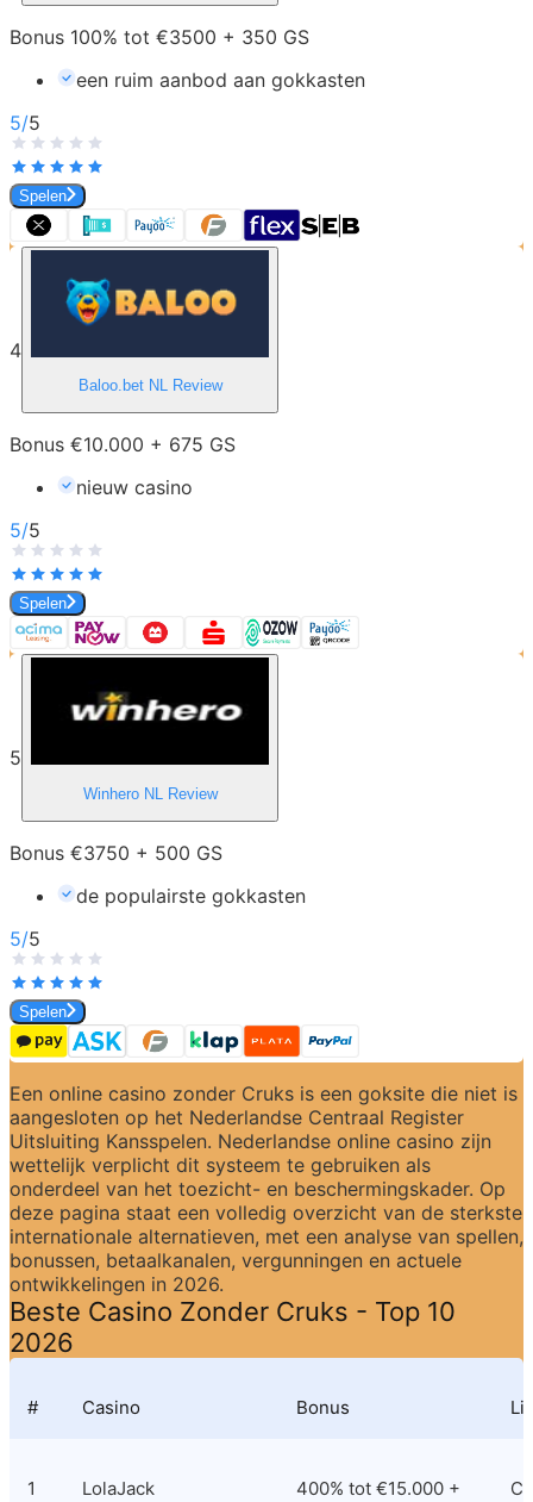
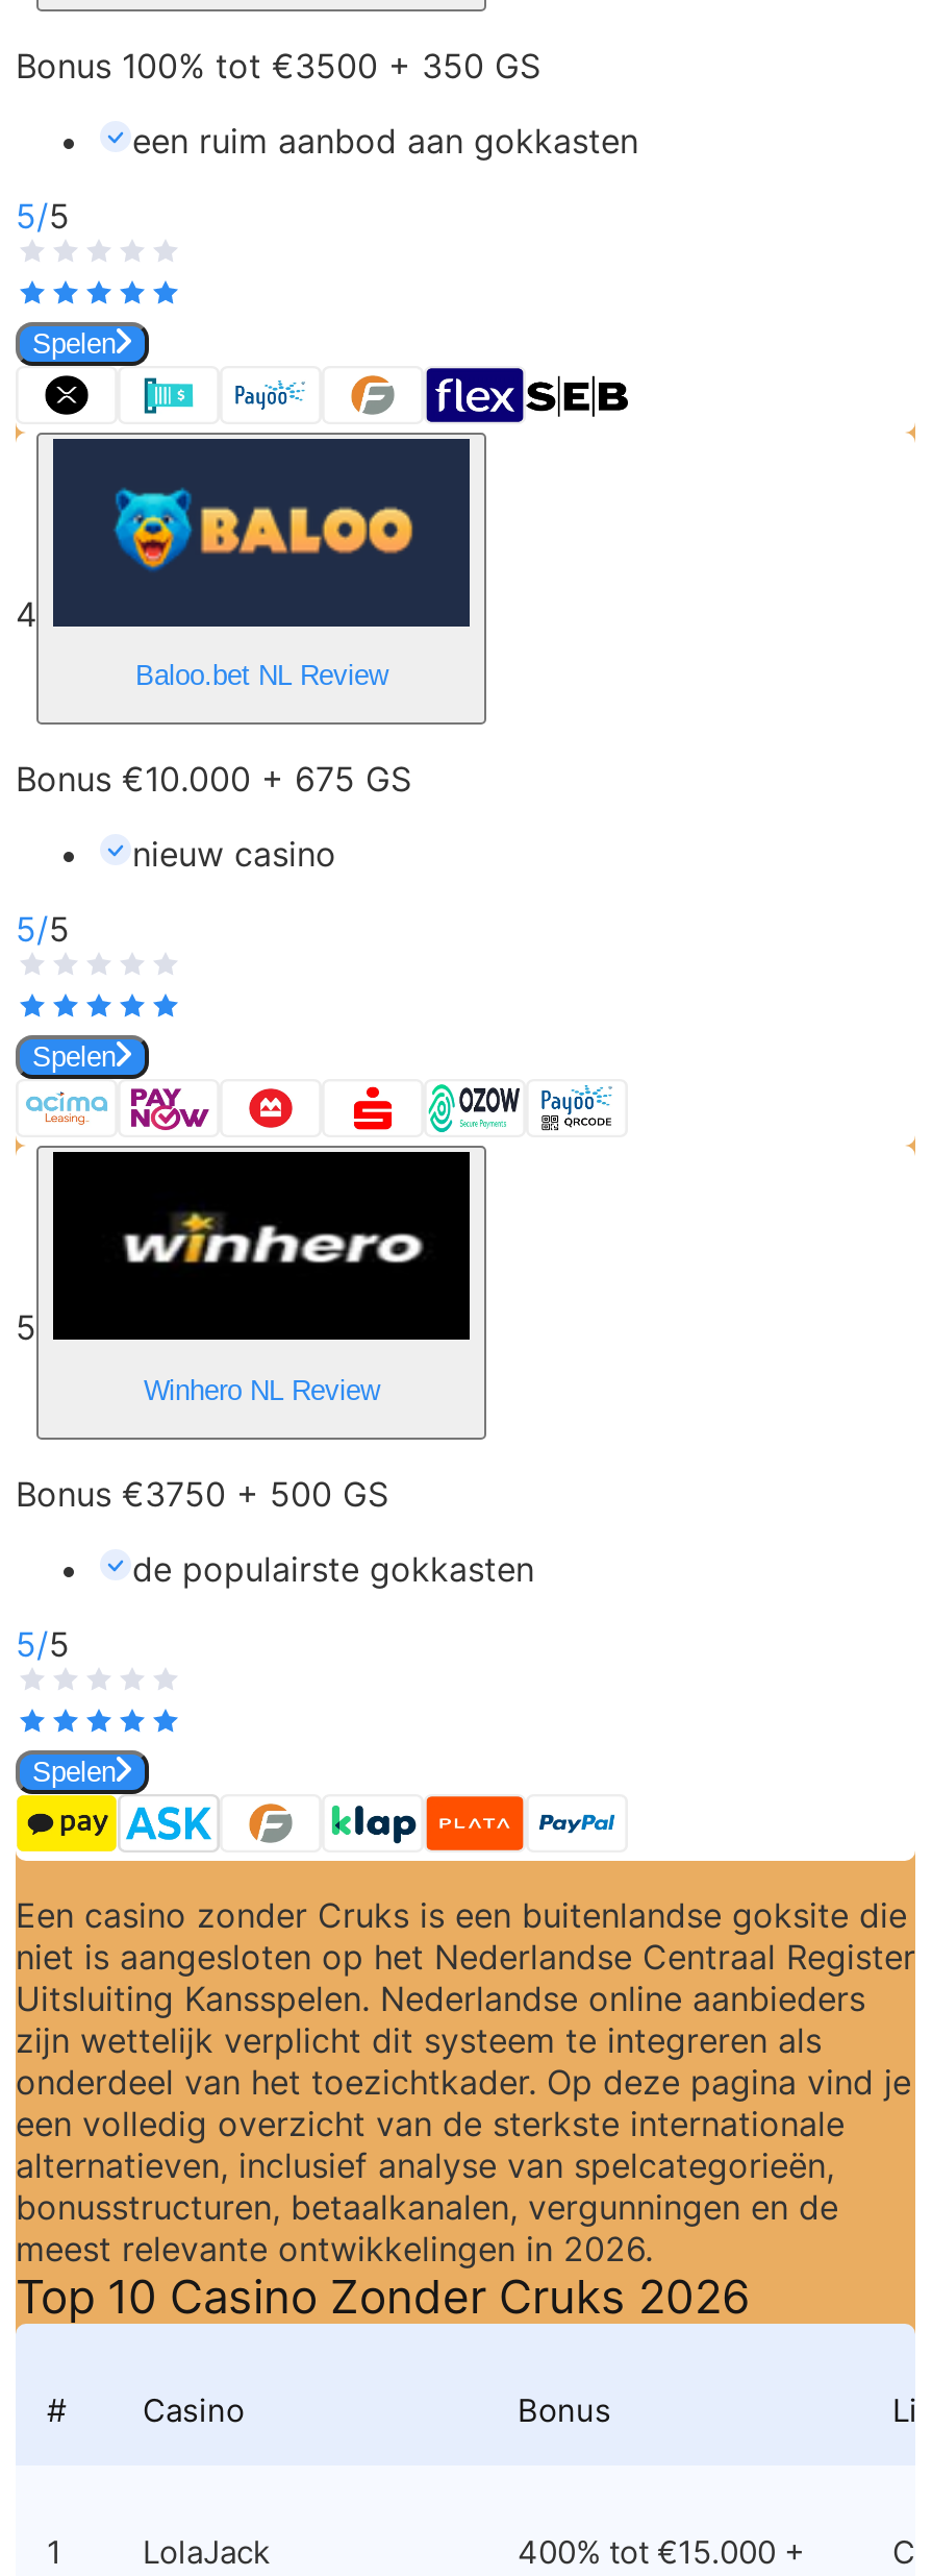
[10,1082,523,1358] Een online casino zonder Cruks is een goksite die niet is | aangesloten op het Nederlandse Centraal Register | Uitsluiting Kansspelen. Nederlandse online casino zijn | wettelijk verplicht dit systeem te gebruiken als | onderdeel van het toezicht- en beschermingskader. Op | deze pagina staat een volledig overzicht van de sterkste | internationale alternatieven, met een analyse van spellen, | bonussen, betaalkanalen, vergunningen en actuele | ontwikkelingen in 2026. | Beste Casino Zonder Cruks - Top 10 | 2026 -> [16,1894,915,2324] Een casino zonder Cruks is een buitenlandse goksite die | niet is aangesloten op het Nederlandse Centraal Register | Uitsluiting Kansspelen. Nederlandse online aanbieders | zijn wettelijk verplicht dit systeem te integreren als | onderdeel van het toezichtkader. Op deze pagina vind je | een volledig overzicht van de sterkste internationale | alternatieven, inclusief analyse van spelcategorieën, | bonusstructuren, betaalkanalen, vergunningen en de | meest relevante ontwikkelingen in 2026. | Top 10 Casino Zonder Cruks 2026

